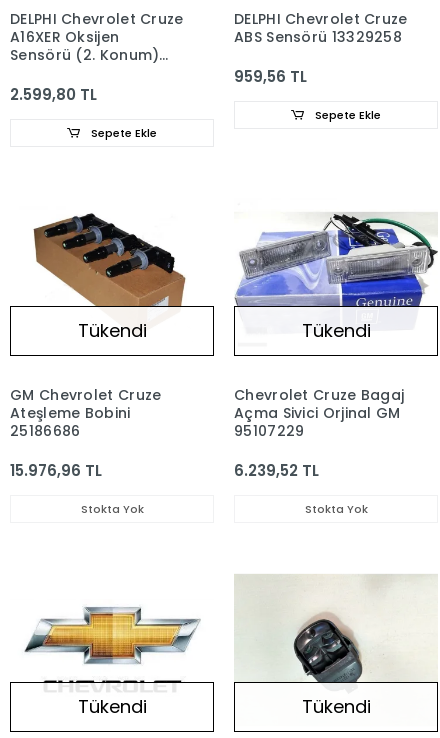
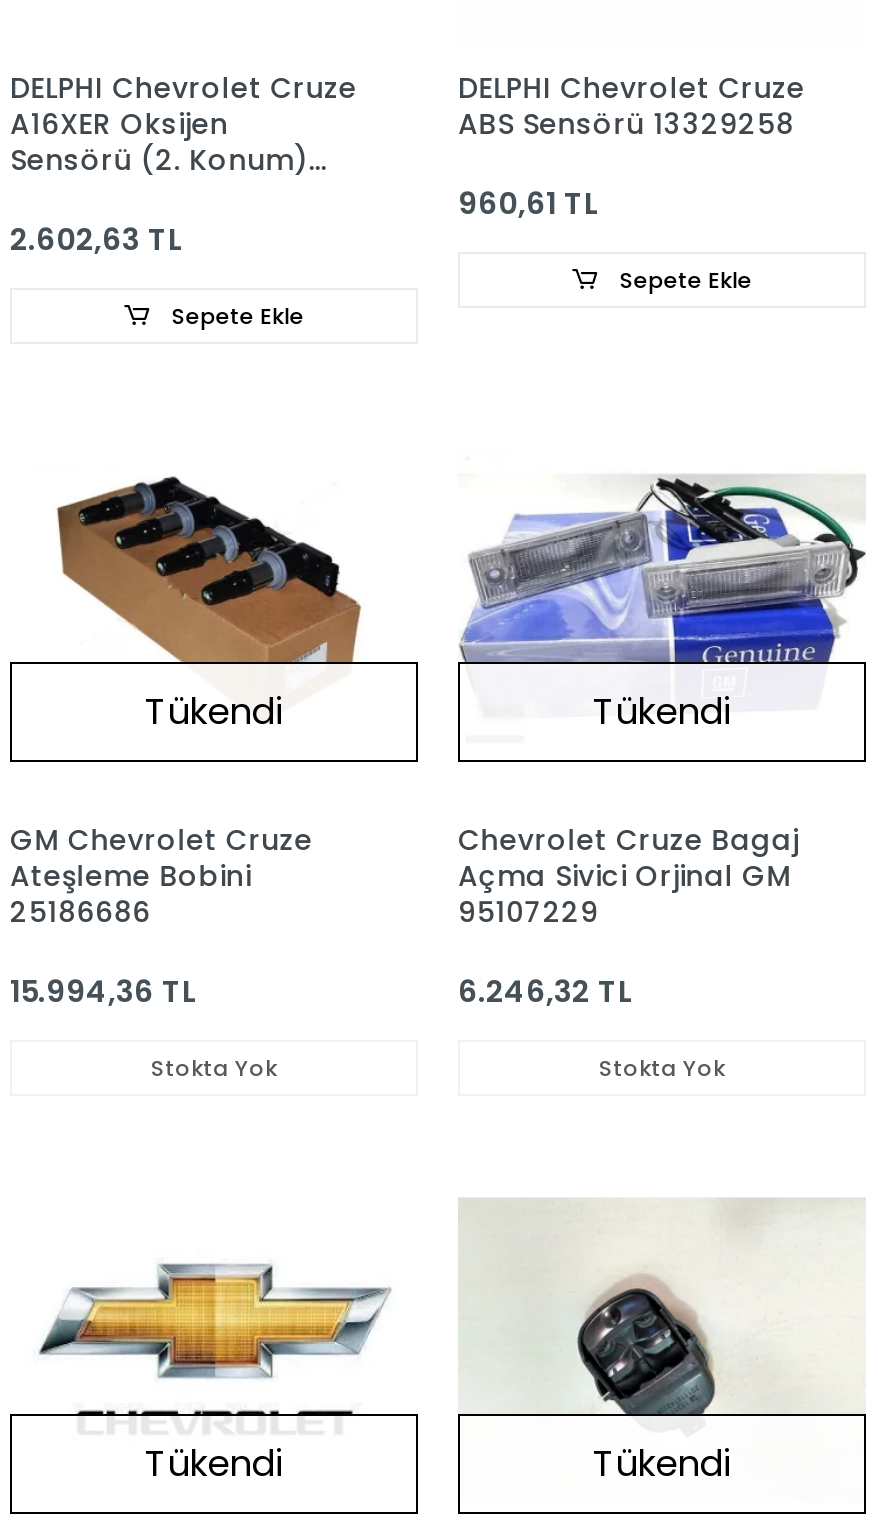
[234,65,307,86] 959,56 TL -> [458,181,598,223] 960,61 TL
[10,83,97,104] 2.599,80 TL -> [10,217,182,259] 2.602,63 TL
[10,459,102,480] 15.976,96 TL -> [10,969,196,1011] 15.994,36 TL
[234,459,319,480] 6.239,52 TL -> [458,969,632,1011] 6.246,32 TL

